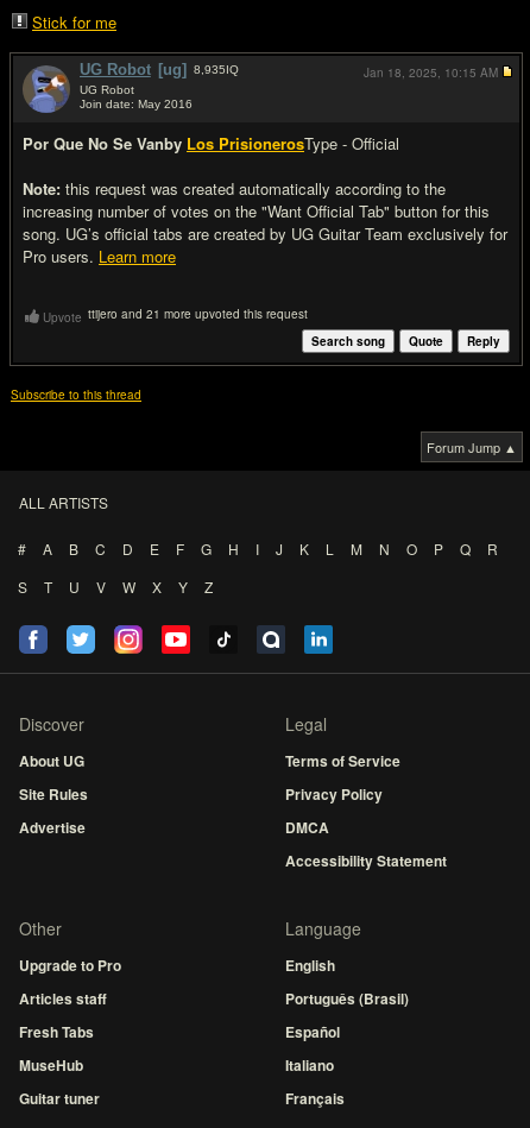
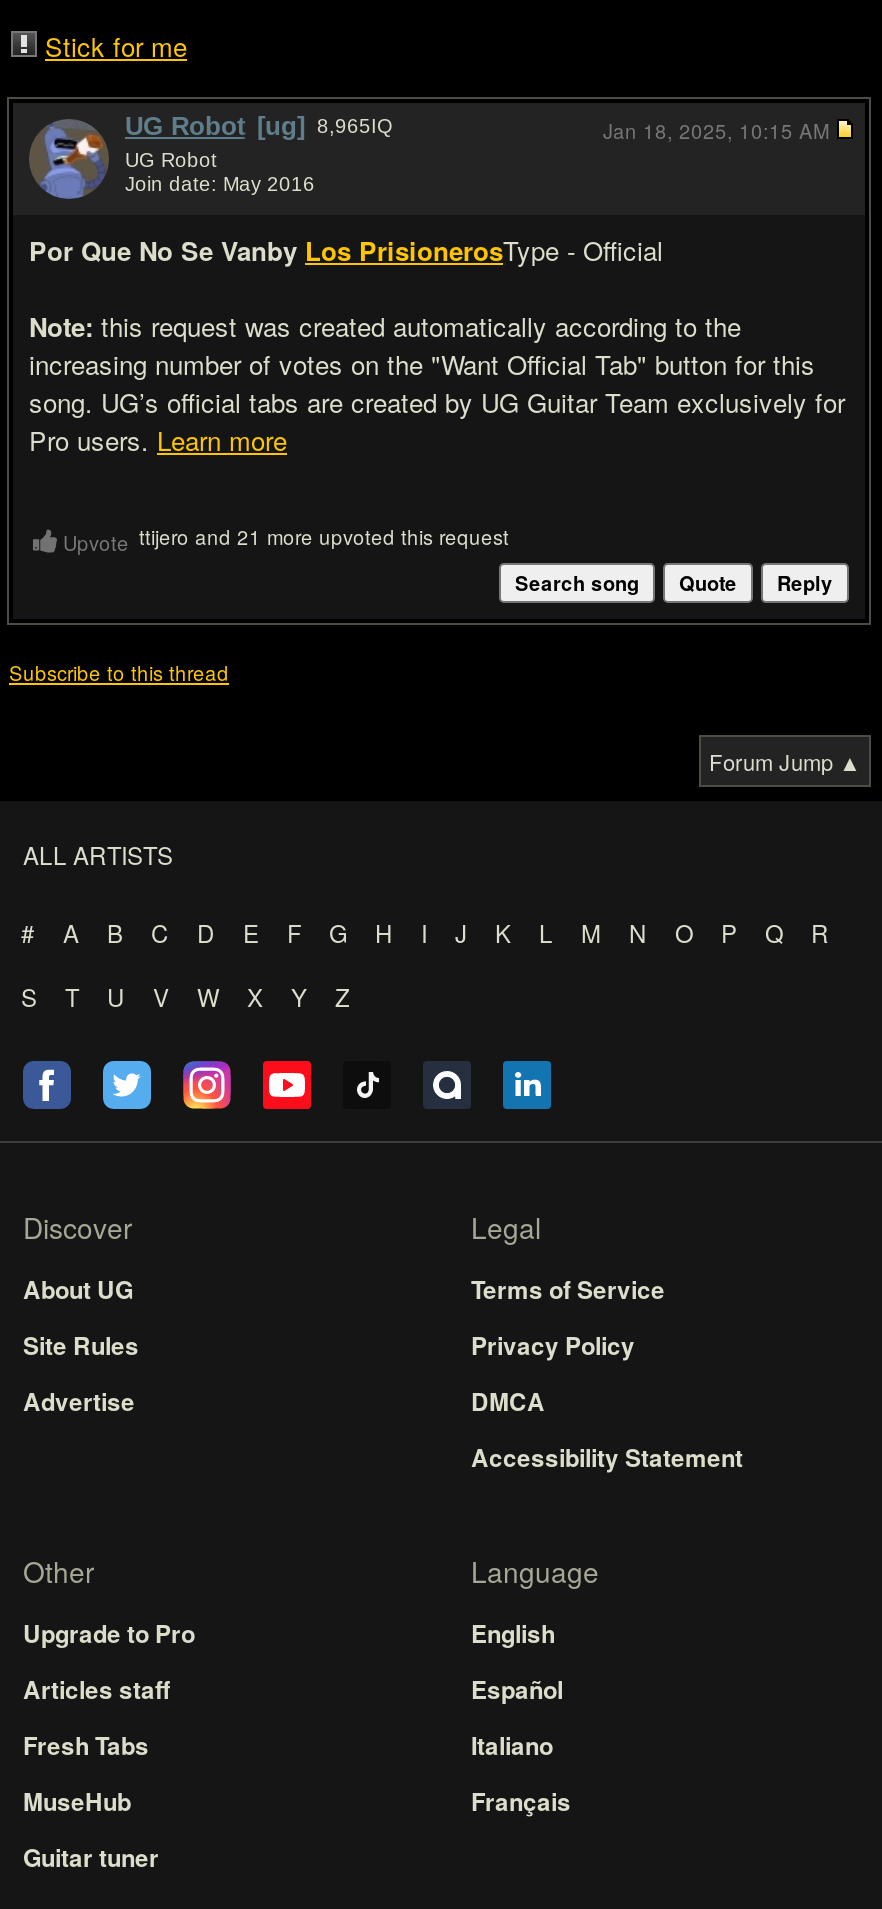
[80,61,239,78] UG Robot [ug] 8,935IQ -> [125,111,393,141] UG Robot [ug] 8,965IQ
[285,988,409,1009] Português (Brasil) -> none
moved [285,1021,345,1109] -> [471,1671,571,1819]: Español | Italiano | Français

